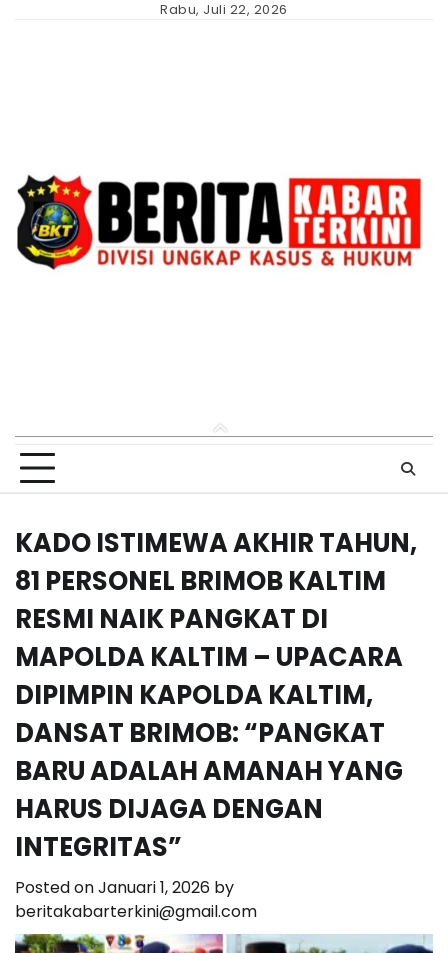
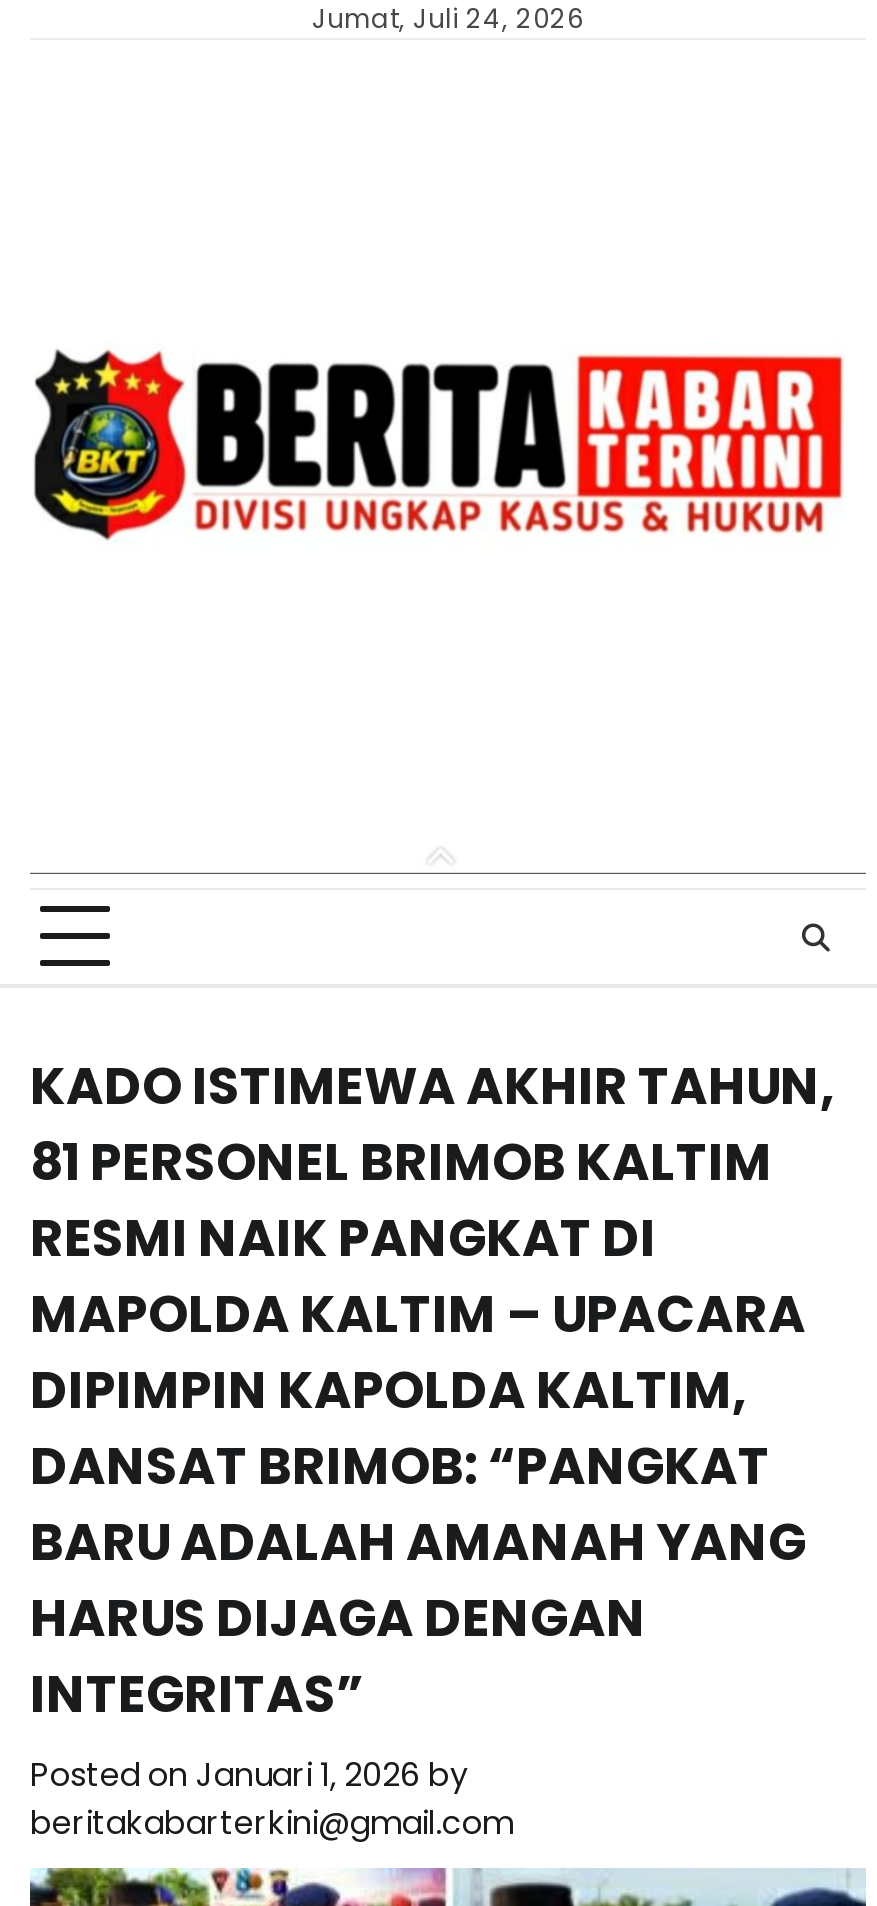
[160,0,288,19] Rabu, Juli 22, 2026 -> [312,0,584,38] Jumat, Juli 24, 2026

